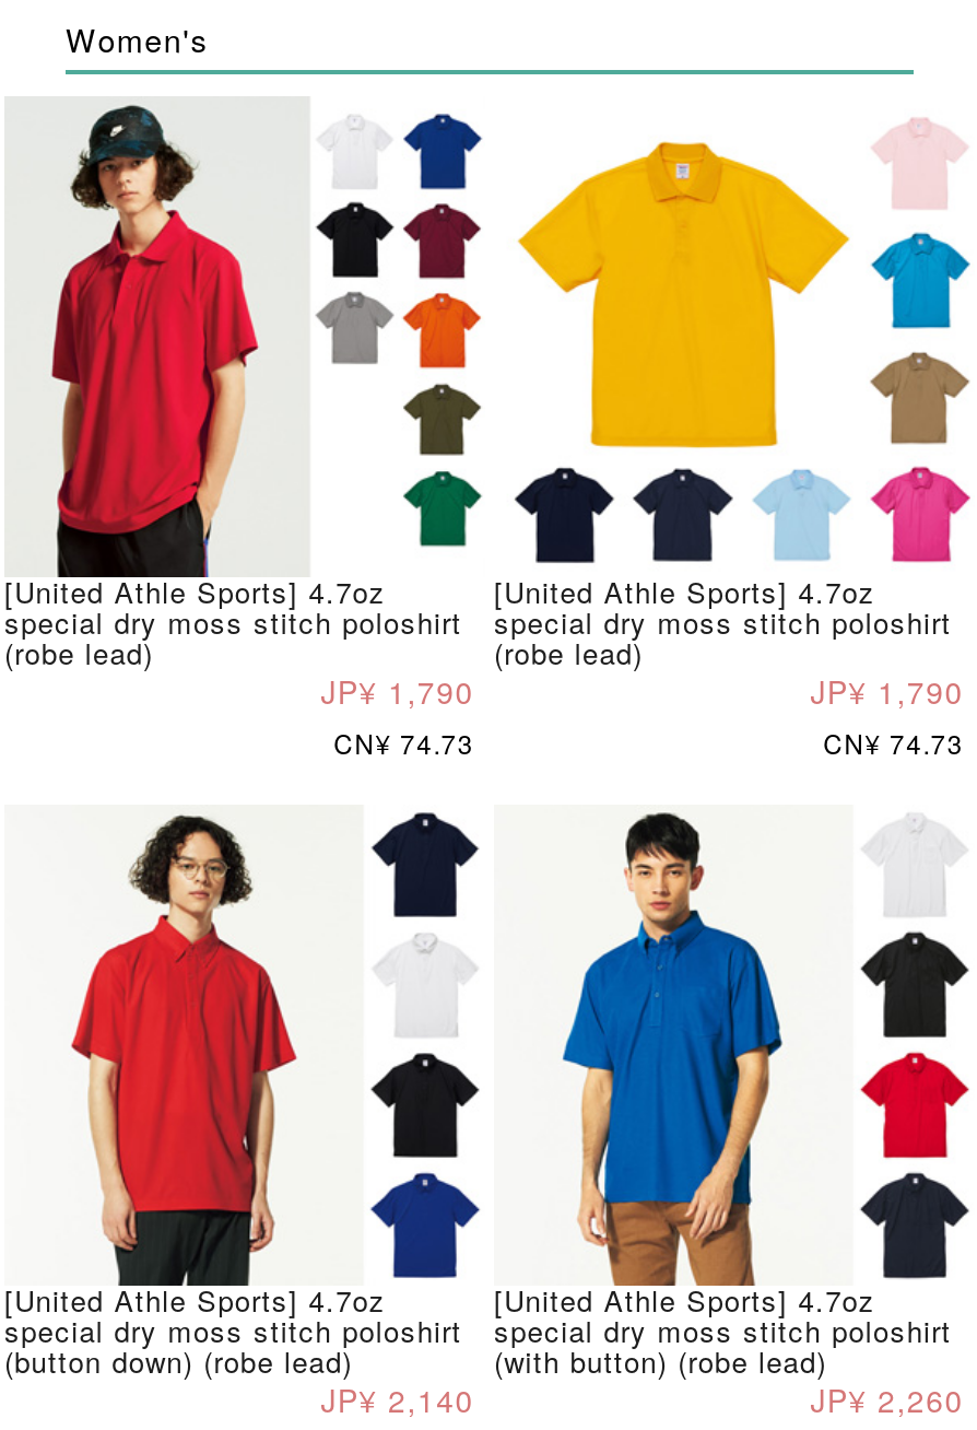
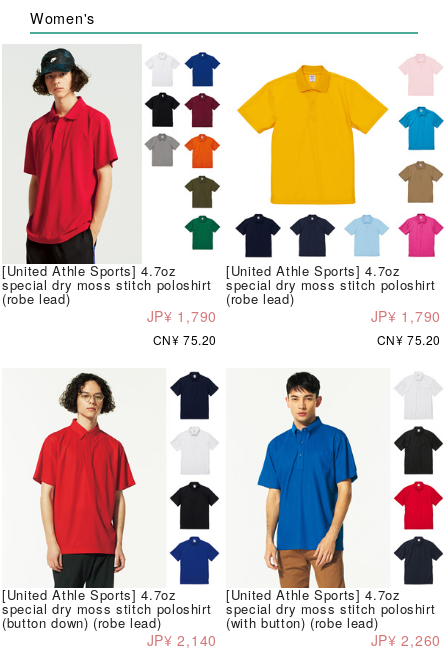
[334,725,474,762] CN¥ 74.73 -> [153,331,217,348] CN¥ 75.20
[823,725,964,762] CN¥ 74.73 -> [377,331,441,348] CN¥ 75.20

